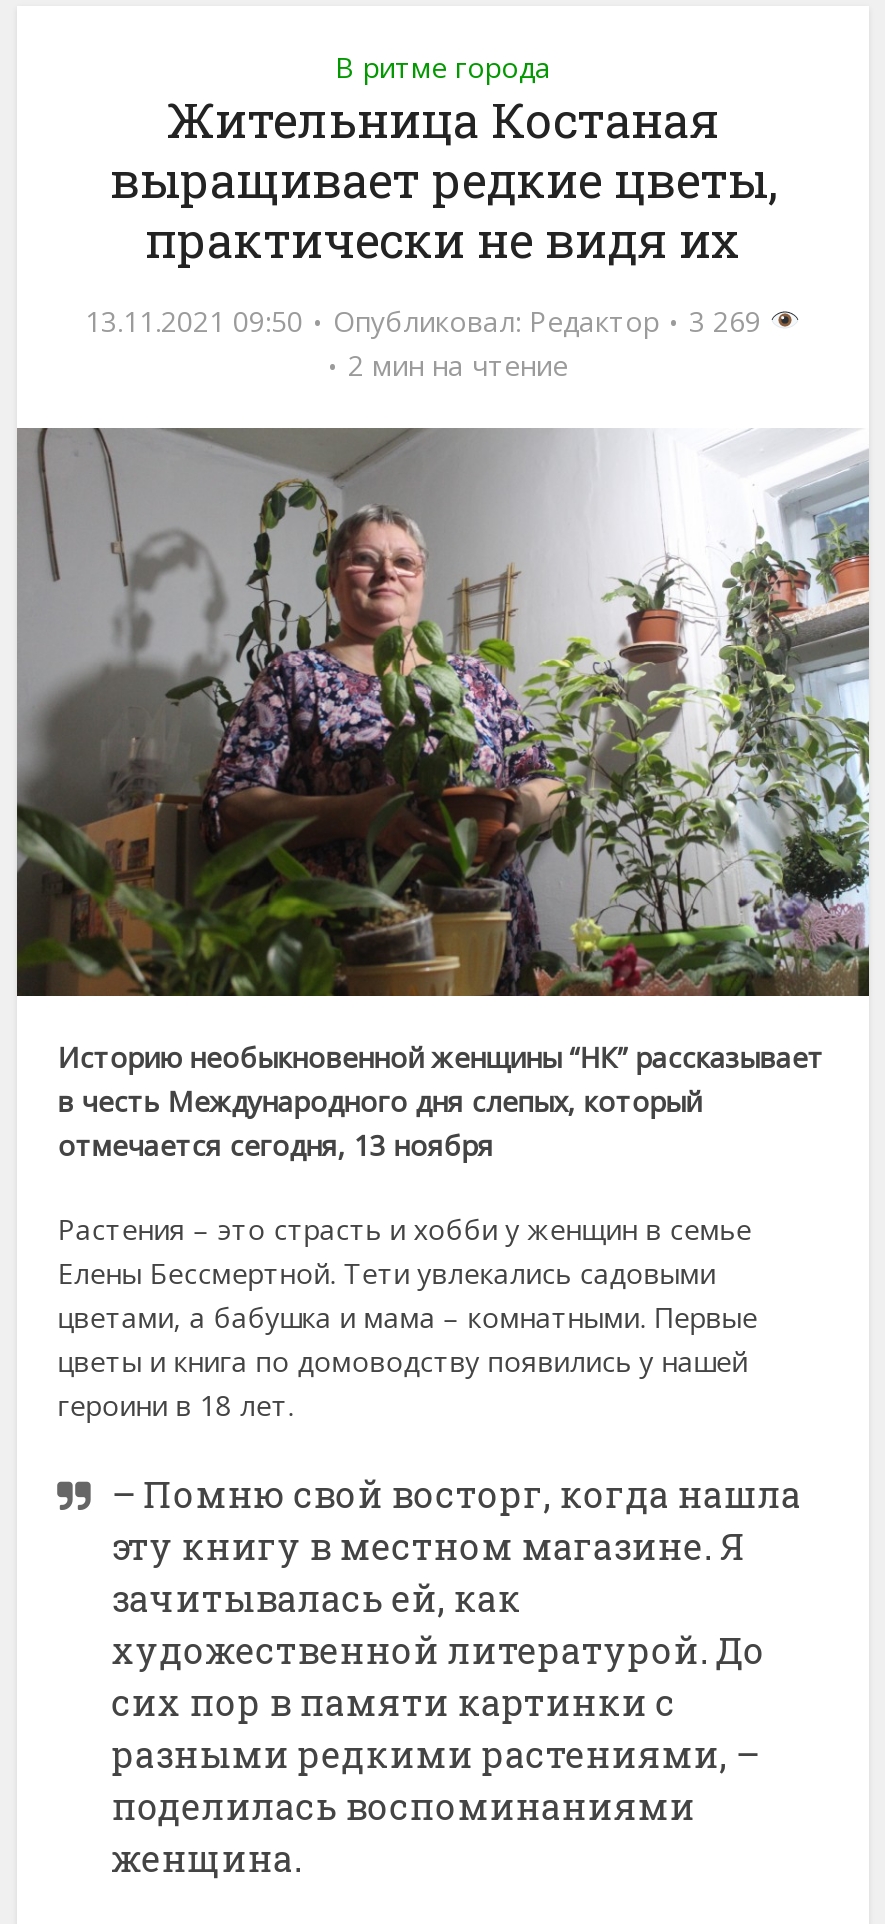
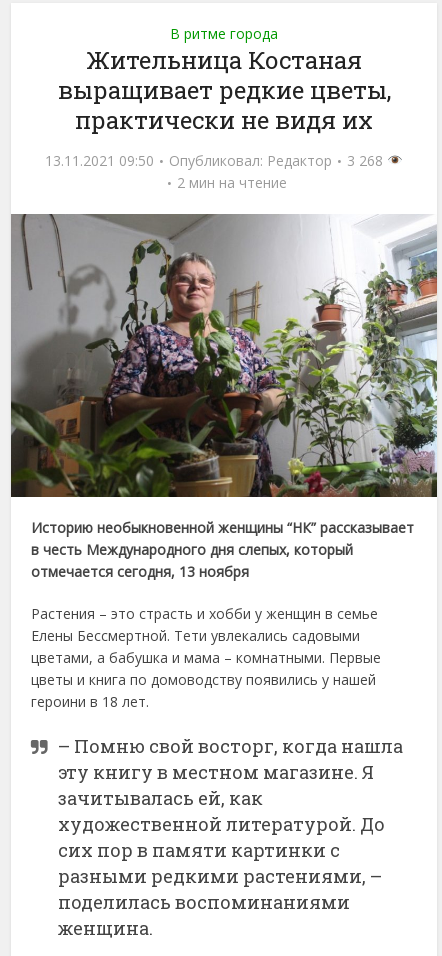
[85,301,769,339] 13.11.2021 09:50 Опубликовал: Редактор 3 269 -> [45,151,387,170] 13.11.2021 09:50 Опубликовал: Редактор 3 268

